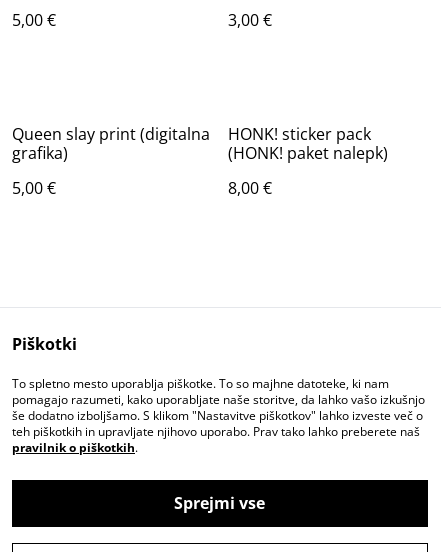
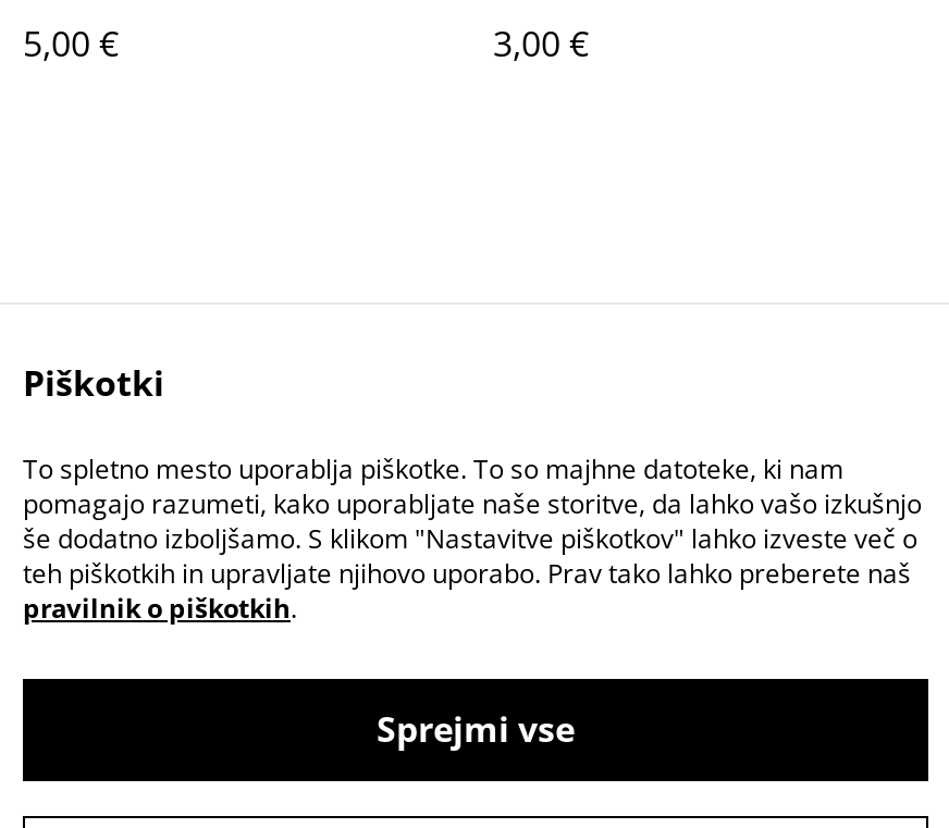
[12,123,210,199] Queen slay print (digitalna | grafika) | 5,00 € -> none
[228,123,388,199] HONK! sticker pack | (HONK! paket nalepk) | 8,00 € -> none

